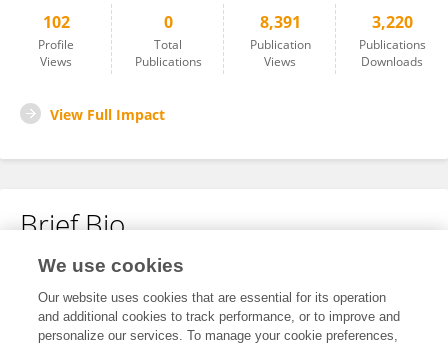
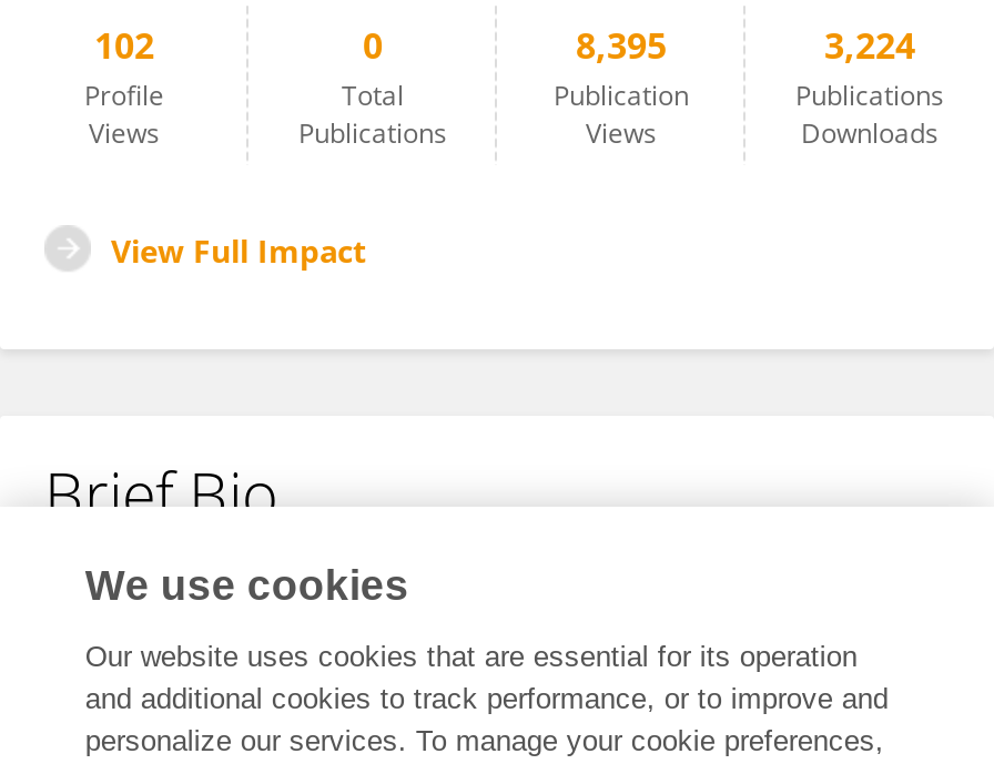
[259,11,300,33] 8,391 -> [576,21,667,70] 8,395
[371,11,412,33] 3,220 -> [824,21,915,70] 3,224

